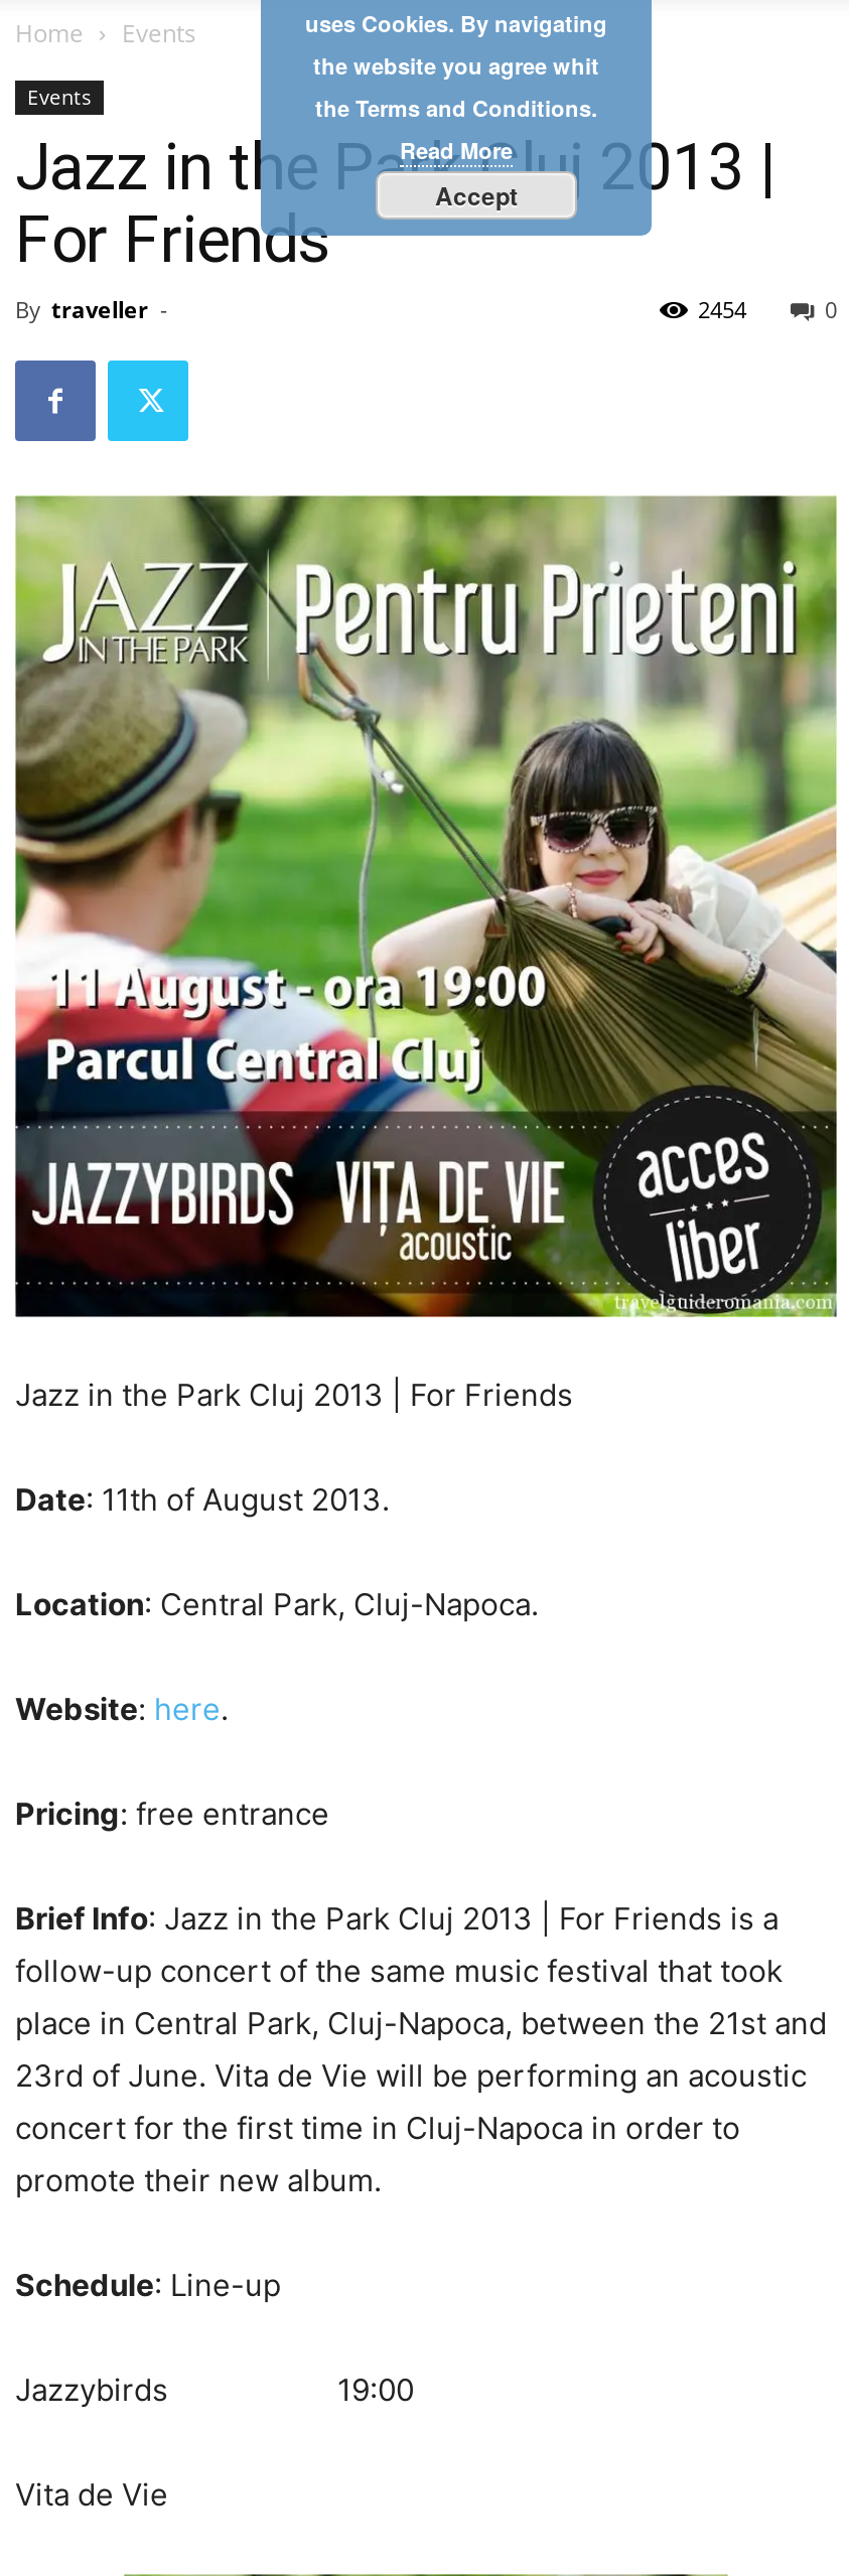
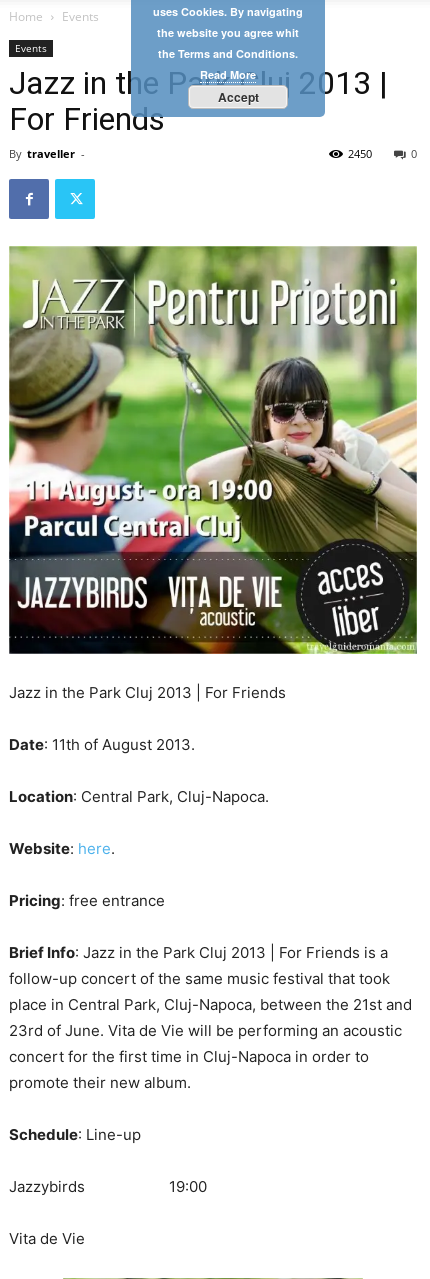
[698,294,746,324] 2454 -> [348,146,372,161] 2450

